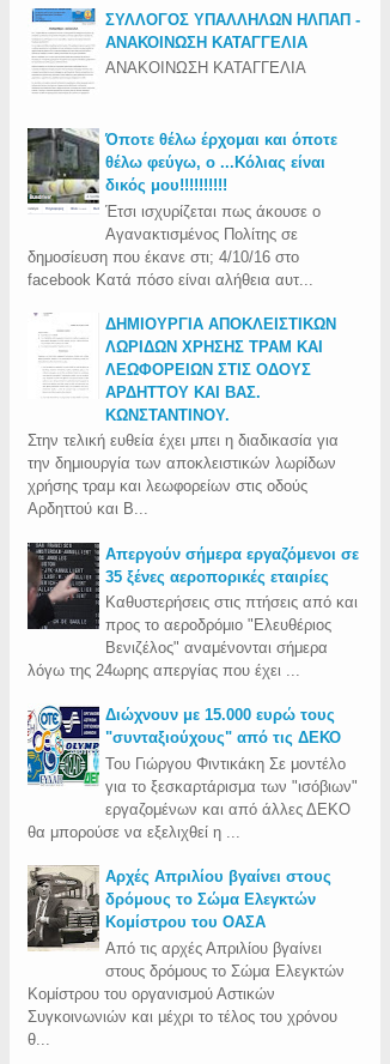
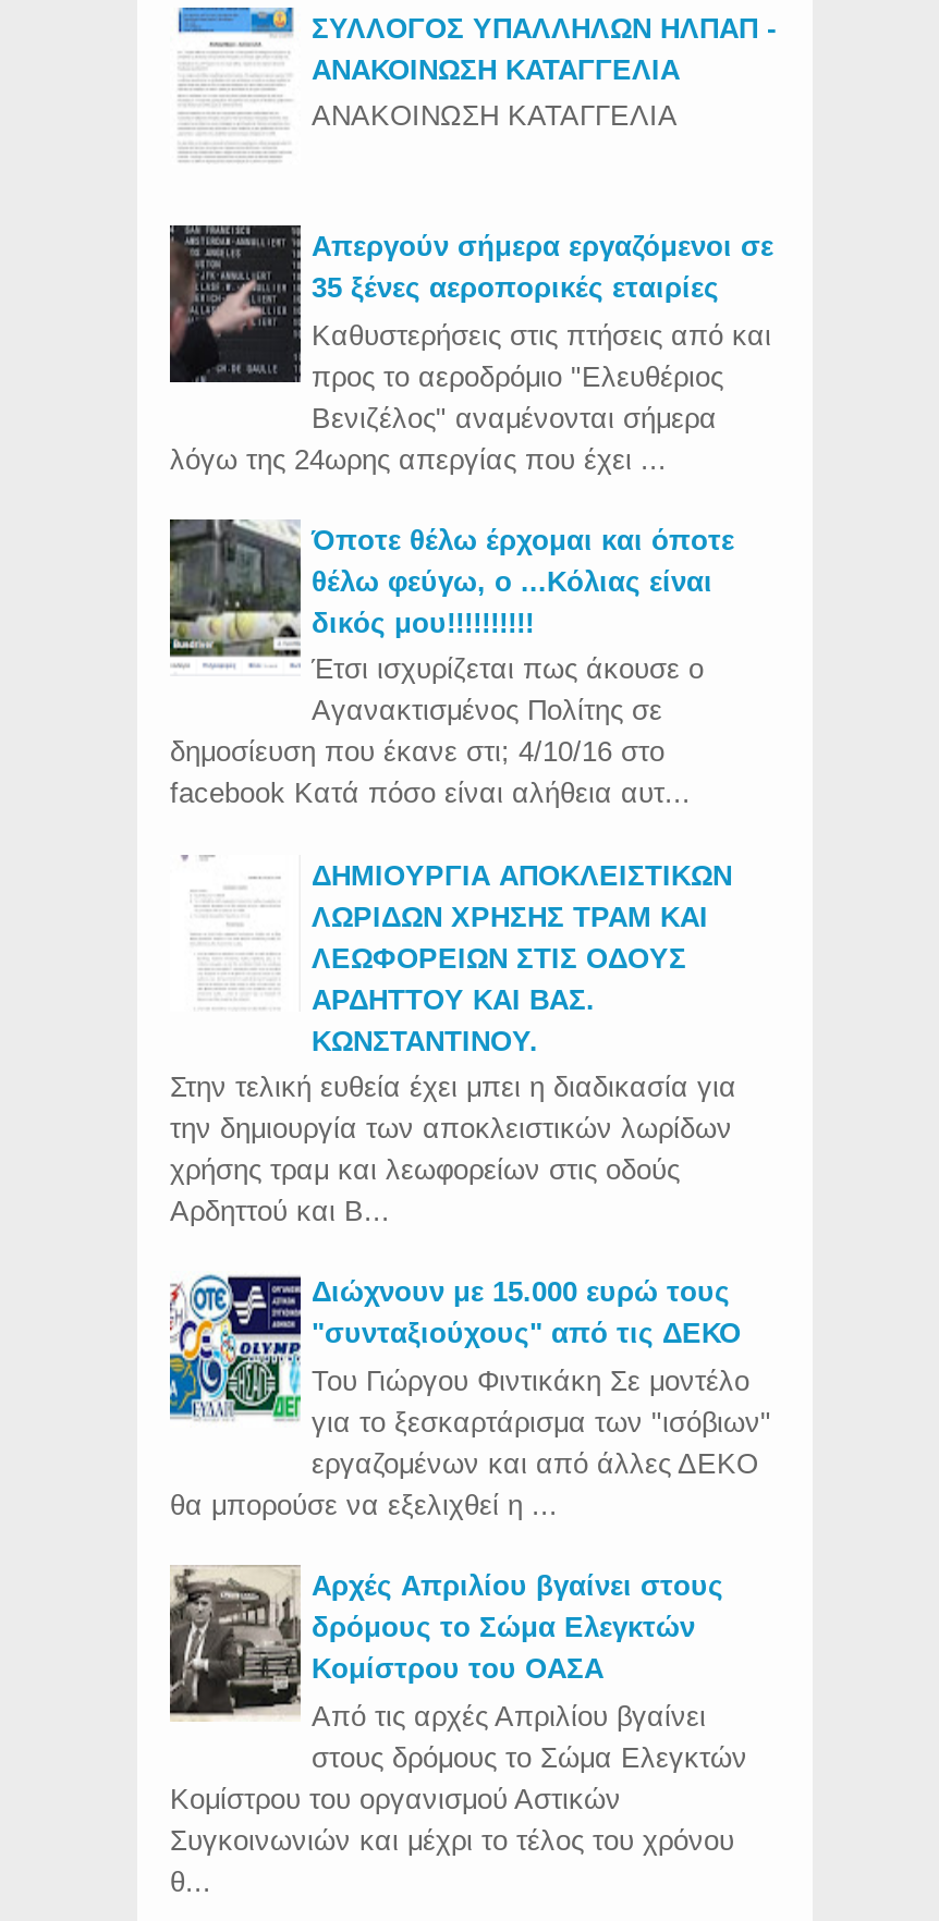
moved [25,126,339,518] -> [166,515,736,1228]: [image] | Όποτε θέλω έρχομαι και όποτε | θέλω φεύγω, ο ...Κόλιας είναι | ... | χρήσης τραμ και λεωφορείων στις οδούς | Αρδηττού και Β...
moved [26,542,359,680] -> [168,223,773,475]: [image] | Απεργούν σήμερα εργαζόμενοι σε | 35 ξένες αεροπορικές εταιρίες | Καθυστερήσεις στις πτήσεις από και | προς το αεροδρόμιο "Ελευθέριος | Βενιζέλος" αναμένονται σήμερα | λόγω της 24ωρης απεργίας που έχει ...

